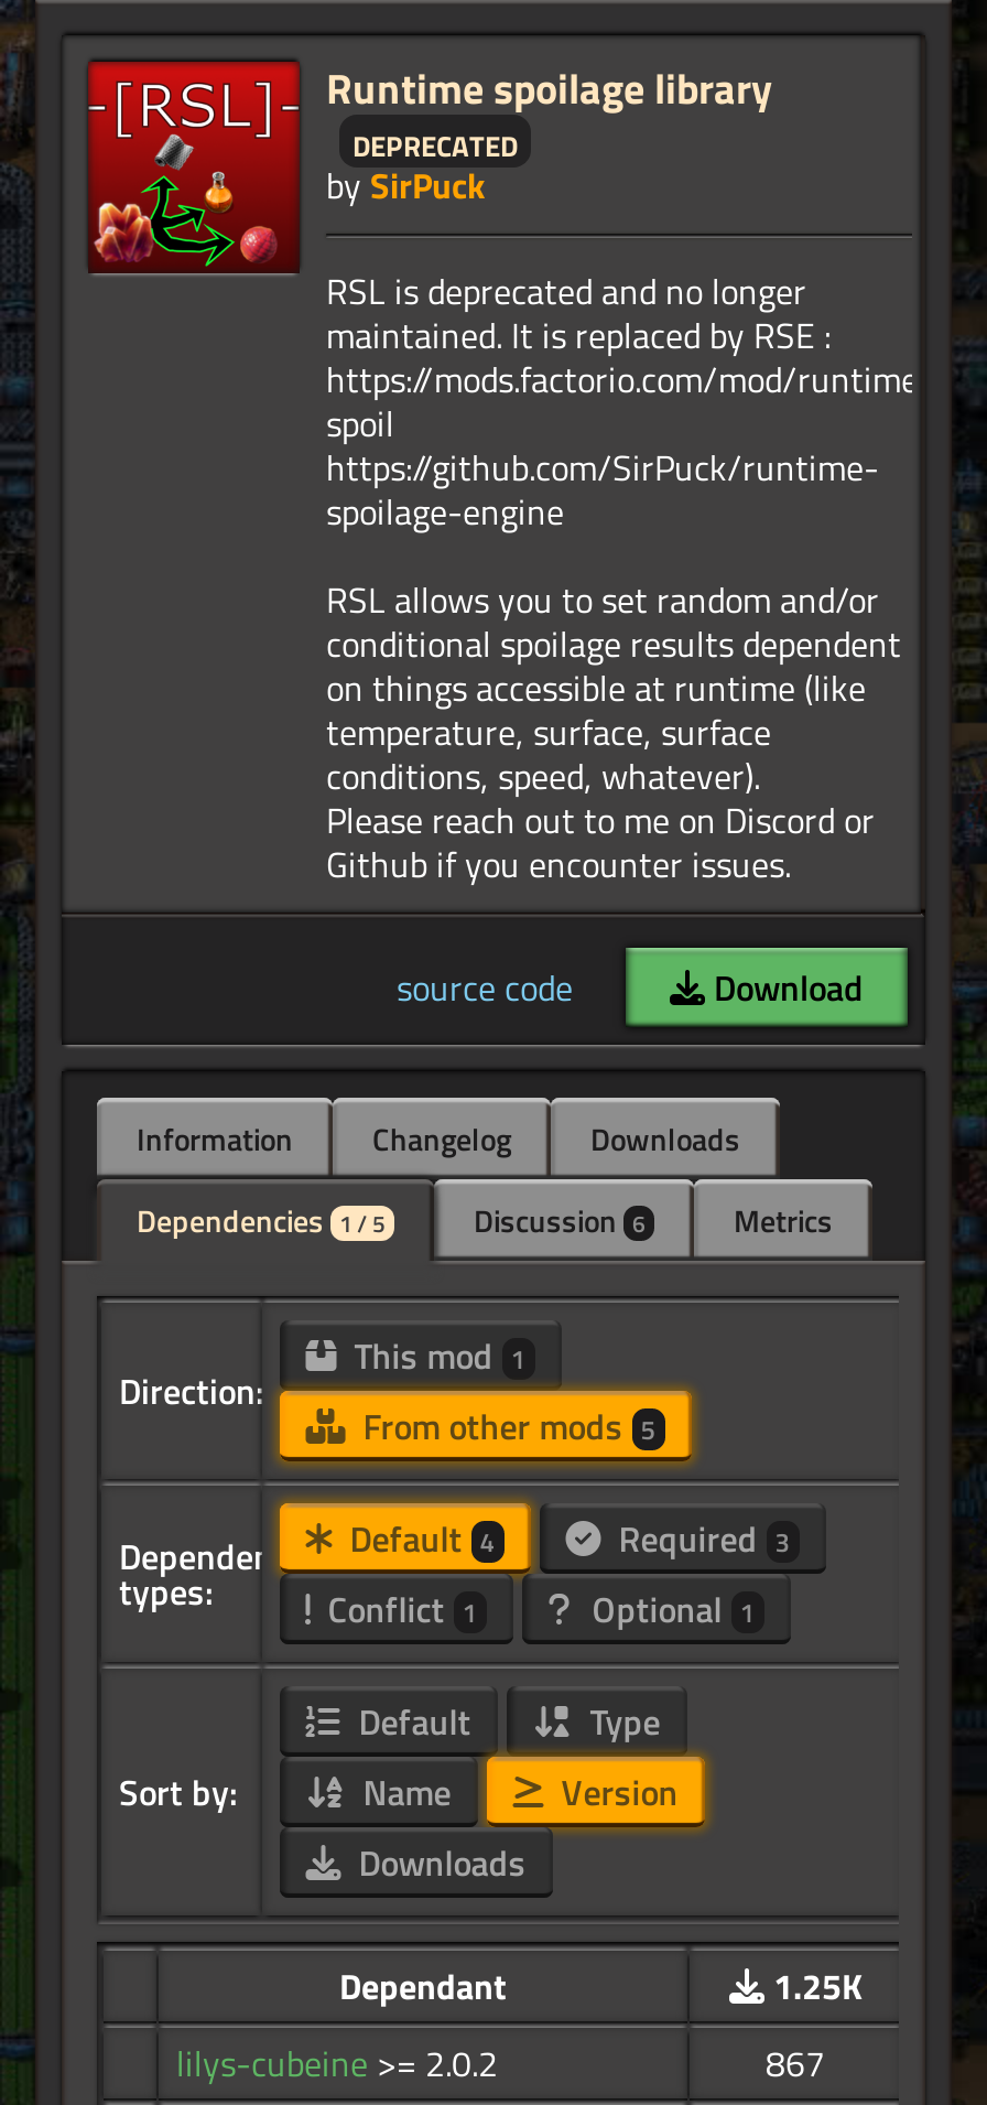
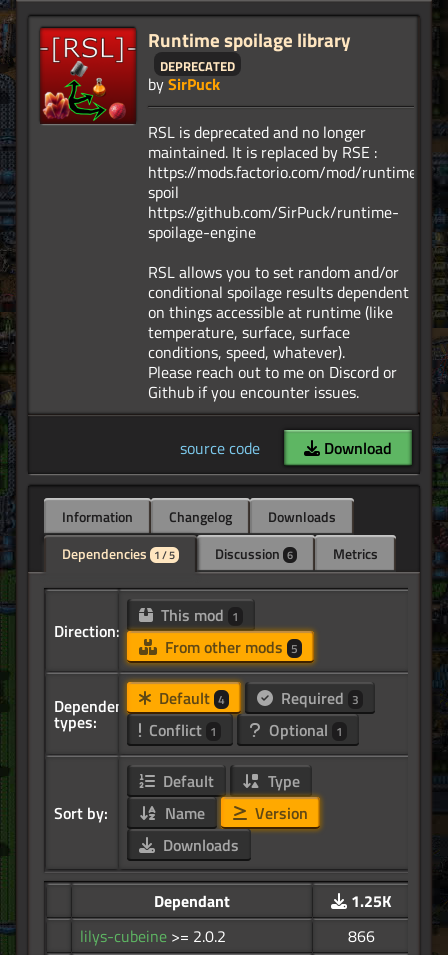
[766,2038,825,2090] 867 -> [347,924,374,948] 866

